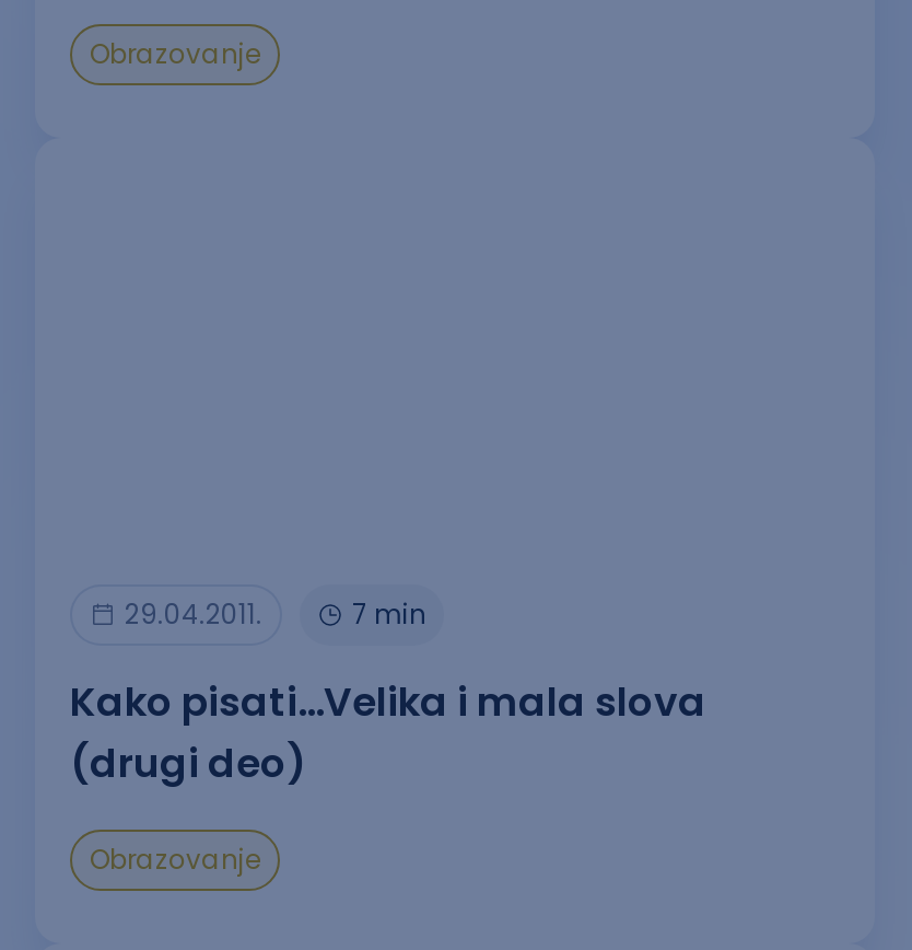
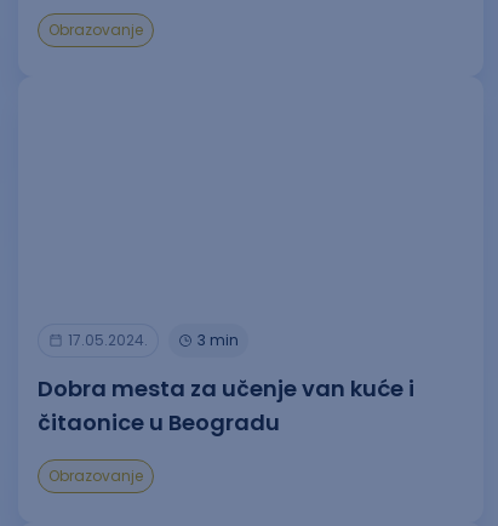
[125,595,426,632] 29.04.2011. | 7 min -> [68,329,239,350] 17.05.2024. | 3 min
[70,673,706,789] Kako pisati…Velika i mala slova | (drugi deo) -> [38,373,414,437] Dobra mesta za učenje van kuće i | čitaonice u Beogradu

